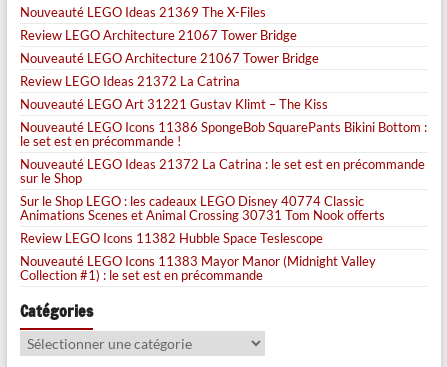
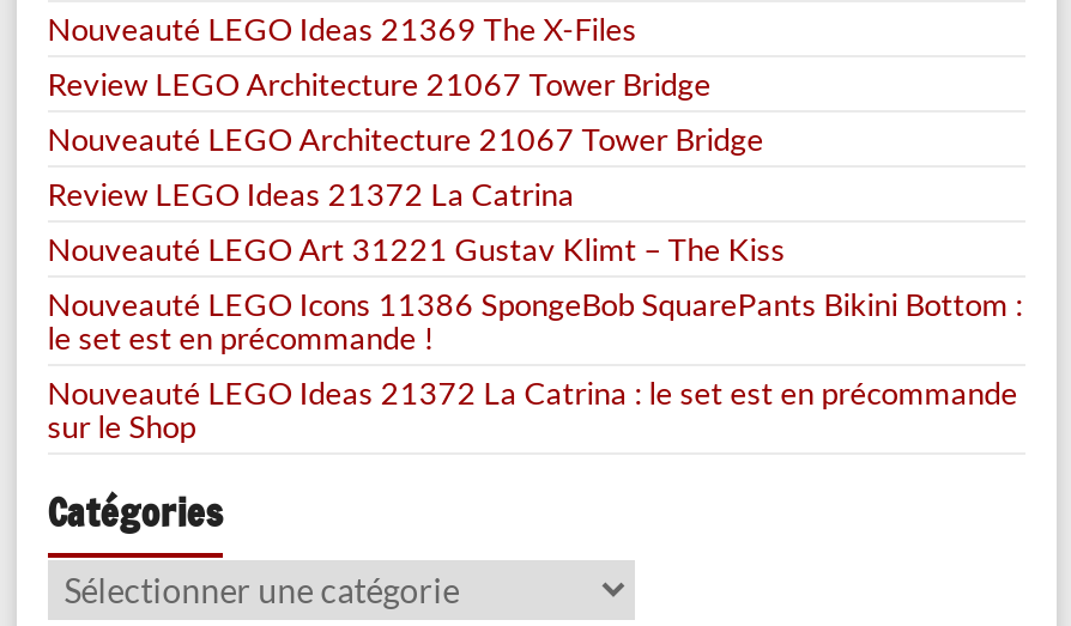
[20,193,385,283] Sur le Shop LEGO : les cadeaux LEGO Disney 40774 Classic | Animations Scenes et Animal Crossing 30731 Tom Nook offerts | Review LEGO Icons 11382 Hubble Space Teslescope | Nouveauté LEGO Icons 11383 Mayor Manor (Midnight Valley | Collection #1) : le set est en précommande -> none

